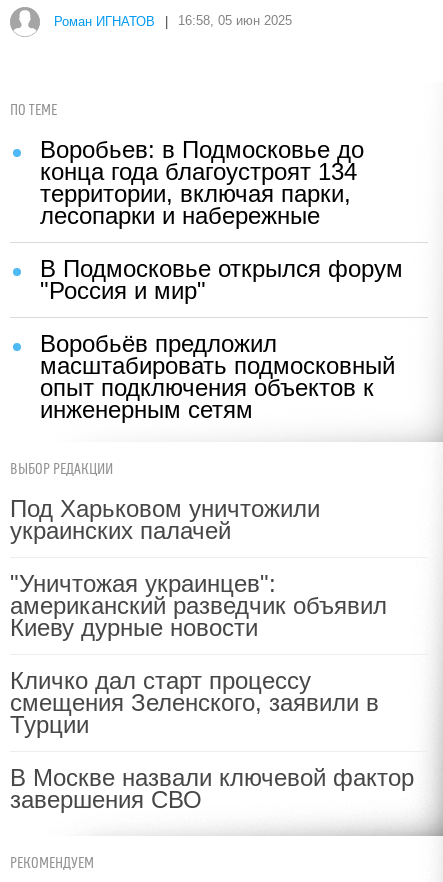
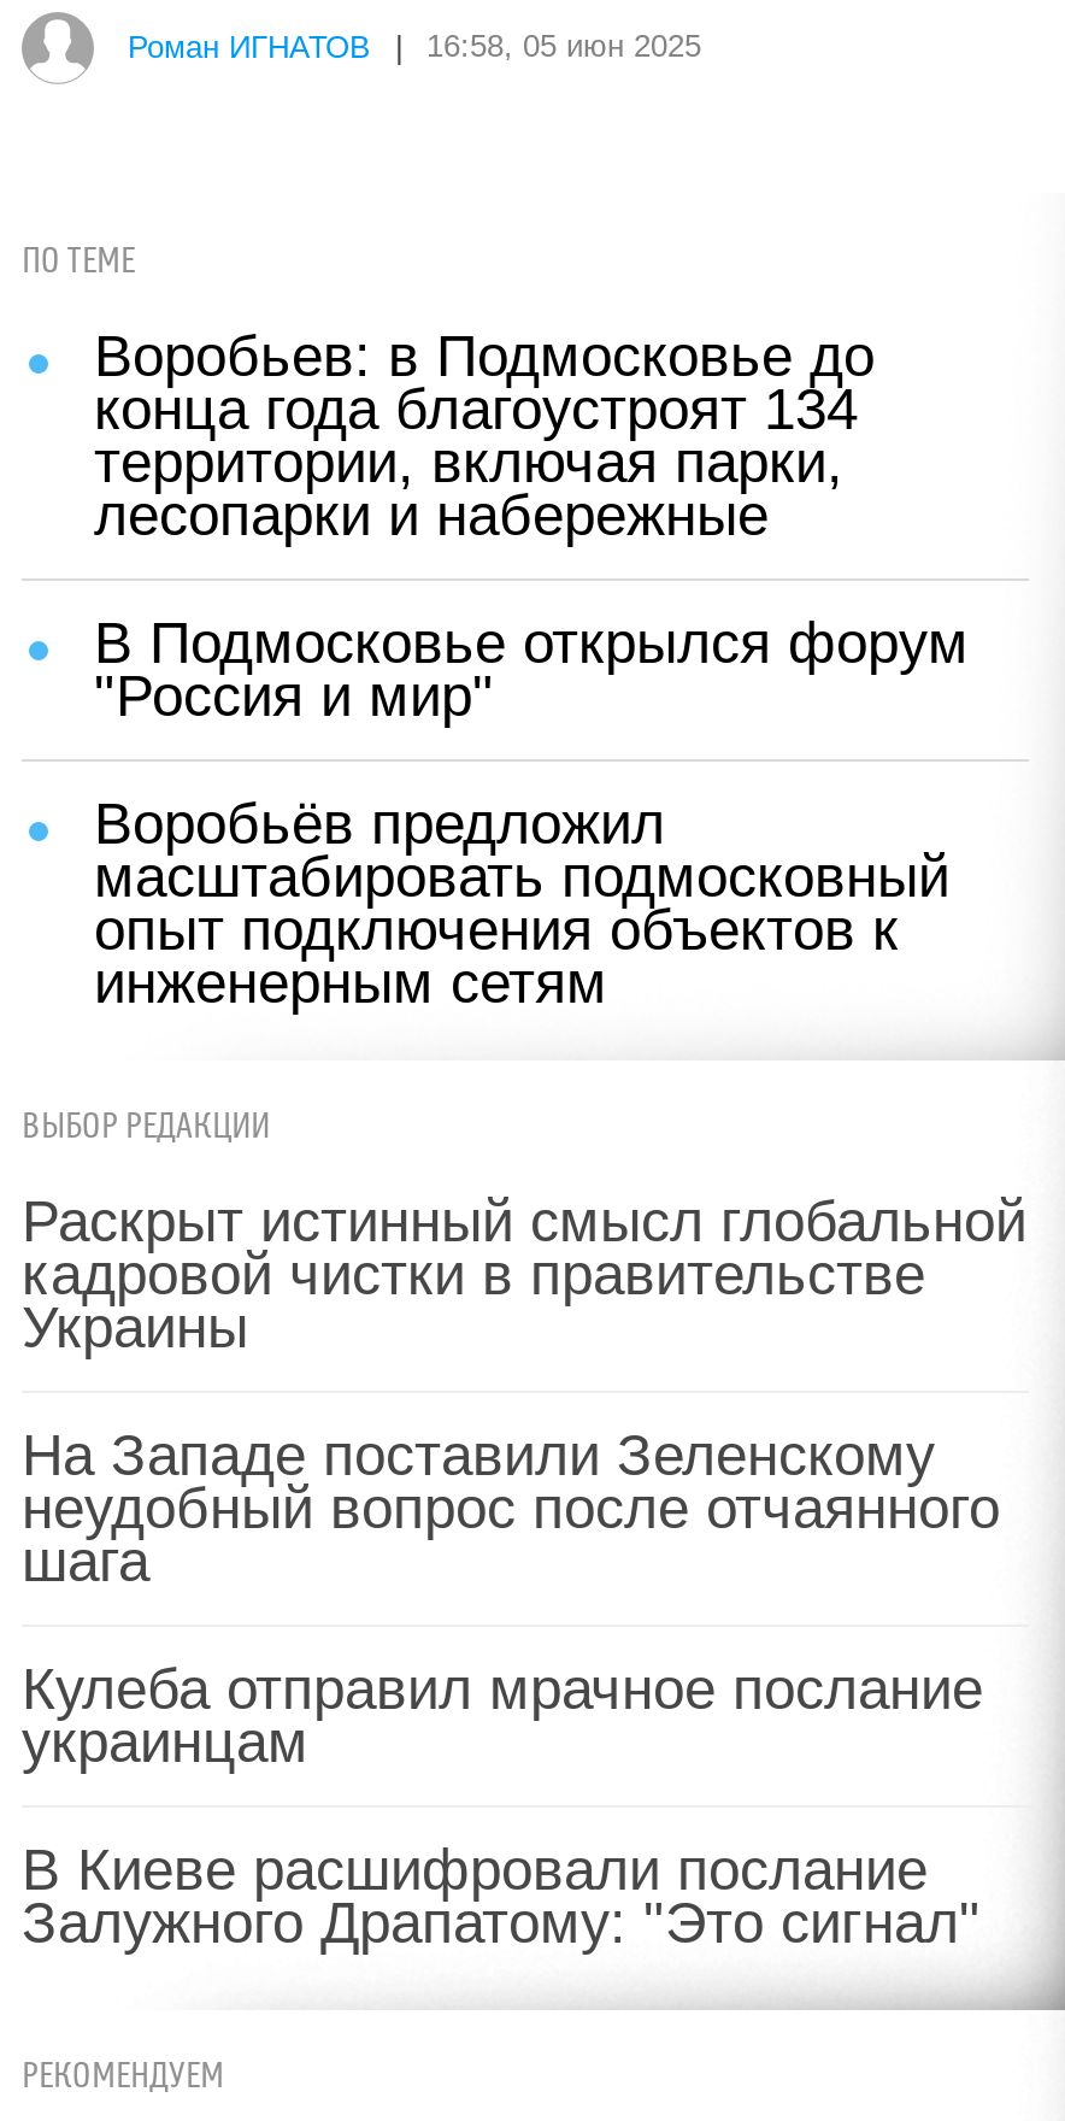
[10,495,320,544] Под Харьковом уничтожили | украинских палачей -> [22,1188,1026,1359] Раскрыт истинный смысл глобальной | кадровой чистки в правительстве | Украины
[10,570,387,641] "Уничтожая украинцев": | американский разведчик объявил | Киеву дурные новости -> [22,1422,1000,1593] На Западе поставили Зеленскому | неудобный вопрос после отчаянного | шага
[10,667,379,738] Кличко дал старт процессу | смещения Зеленского, заявили в | Турции -> [22,1656,983,1774] Кулеба отправил мрачное послание | украинцам
[10,764,414,813] В Москве назвали ключевой фактор | завершения СВО -> [22,1837,981,1955] В Киеве расшифровали послание | Залужного Драпатому: "Это сигнал"

